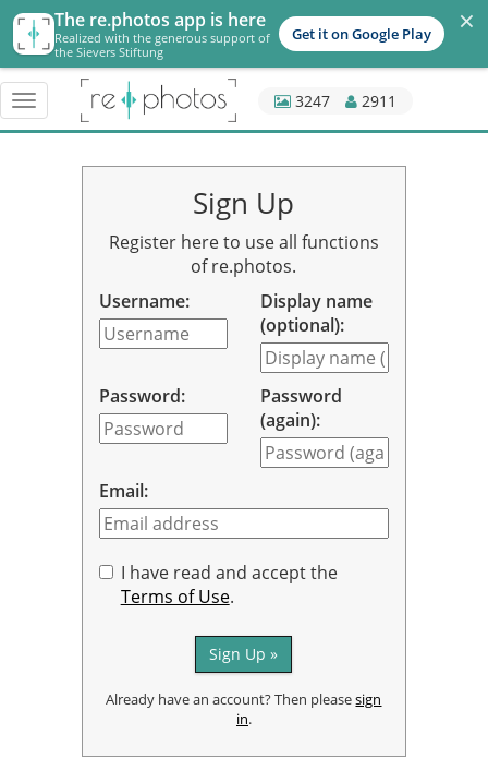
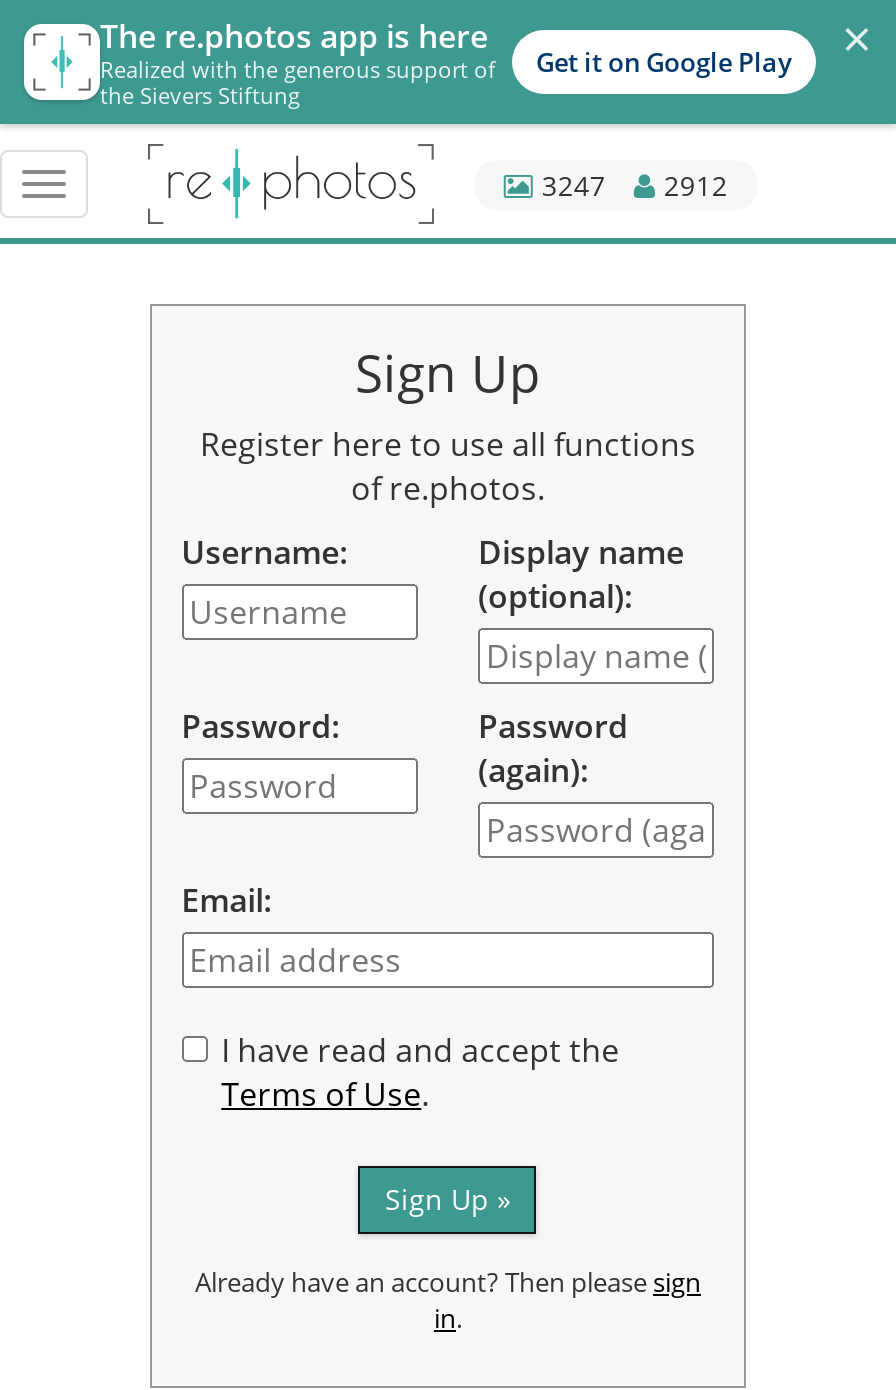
[291,90,396,111] 3247 2911 -> [534,165,728,203] 3247 2912

